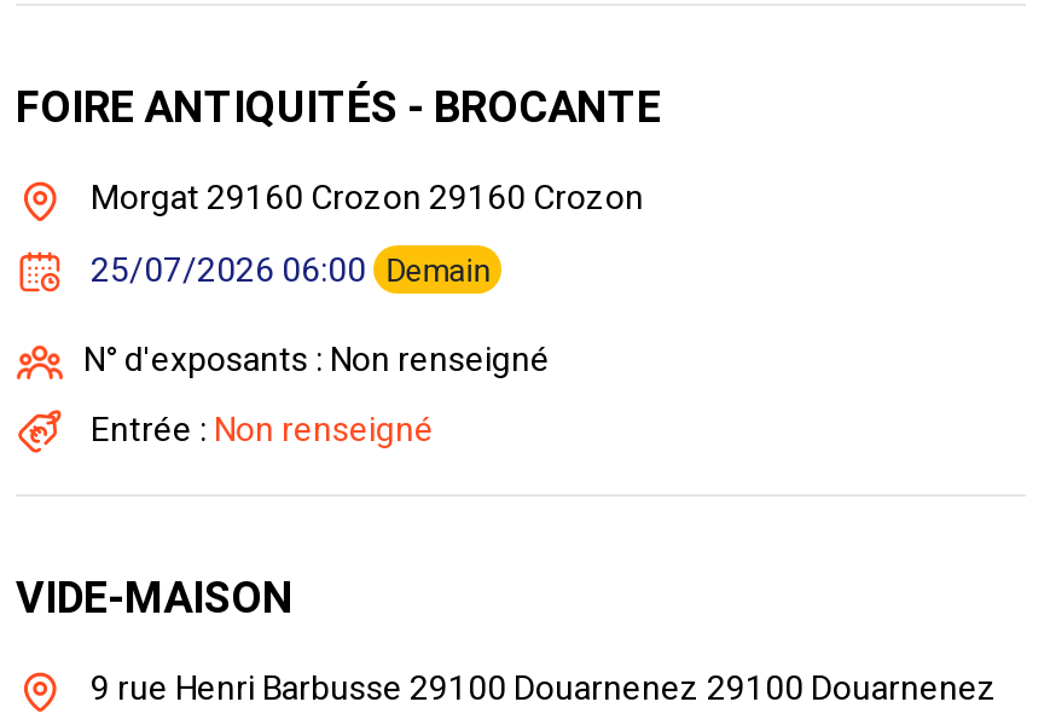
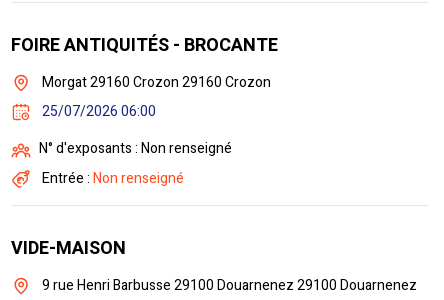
[91,244,490,295] 25/07/2026 06:00 Demain -> [42,101,156,122] 25/07/2026 06:00

